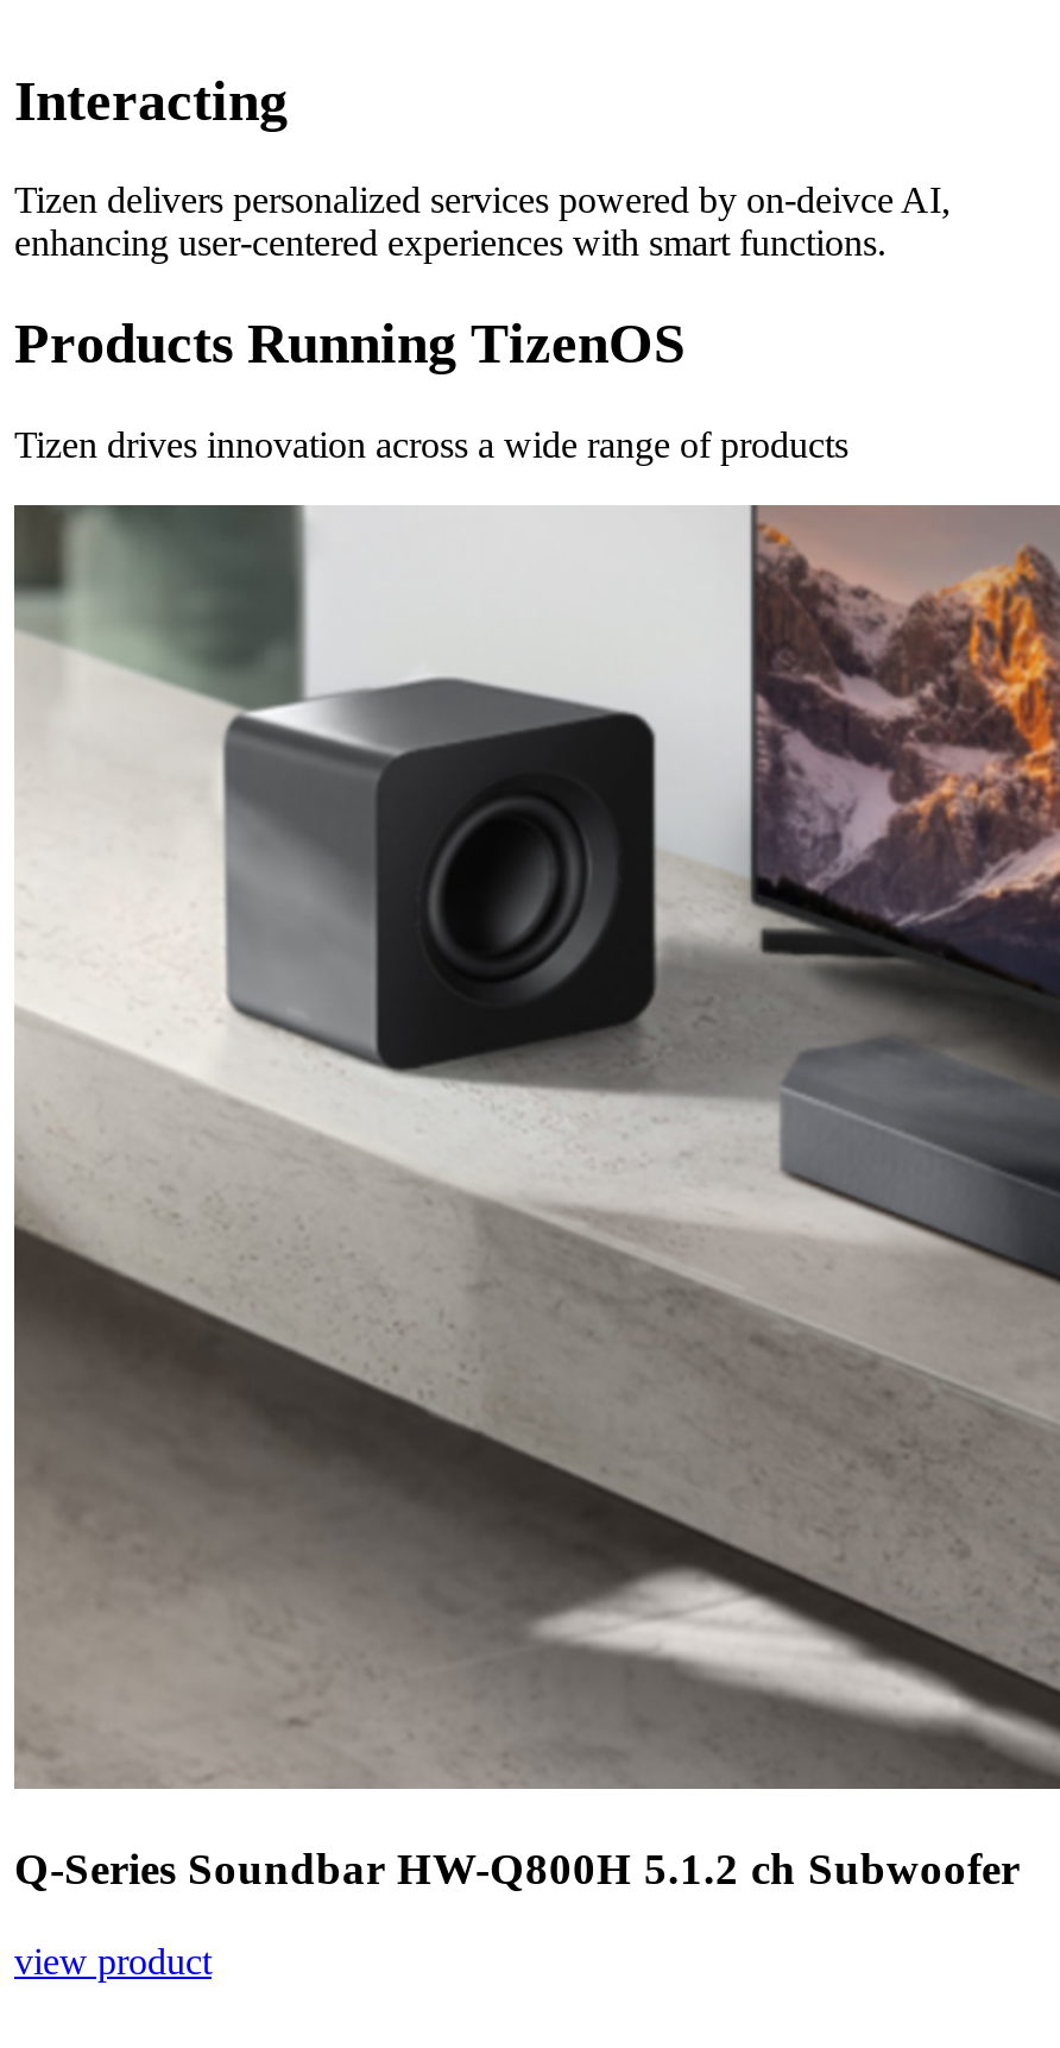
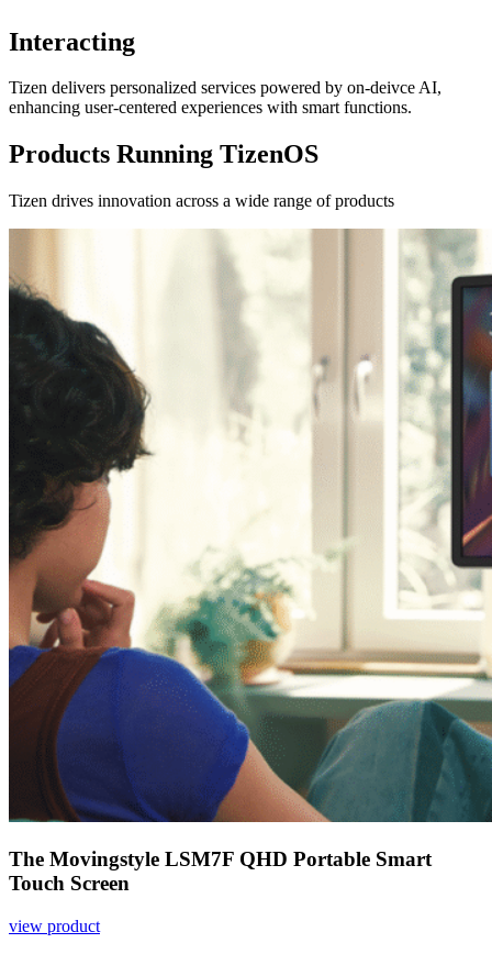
[12,503,1053,1893] [image] | Q-Series Soundbar HW-Q800H 5.1.2 ch Subwoofer -> [8,228,489,895] [image] | The Movingstyle LSM7F QHD Portable Smart | Touch Screen

